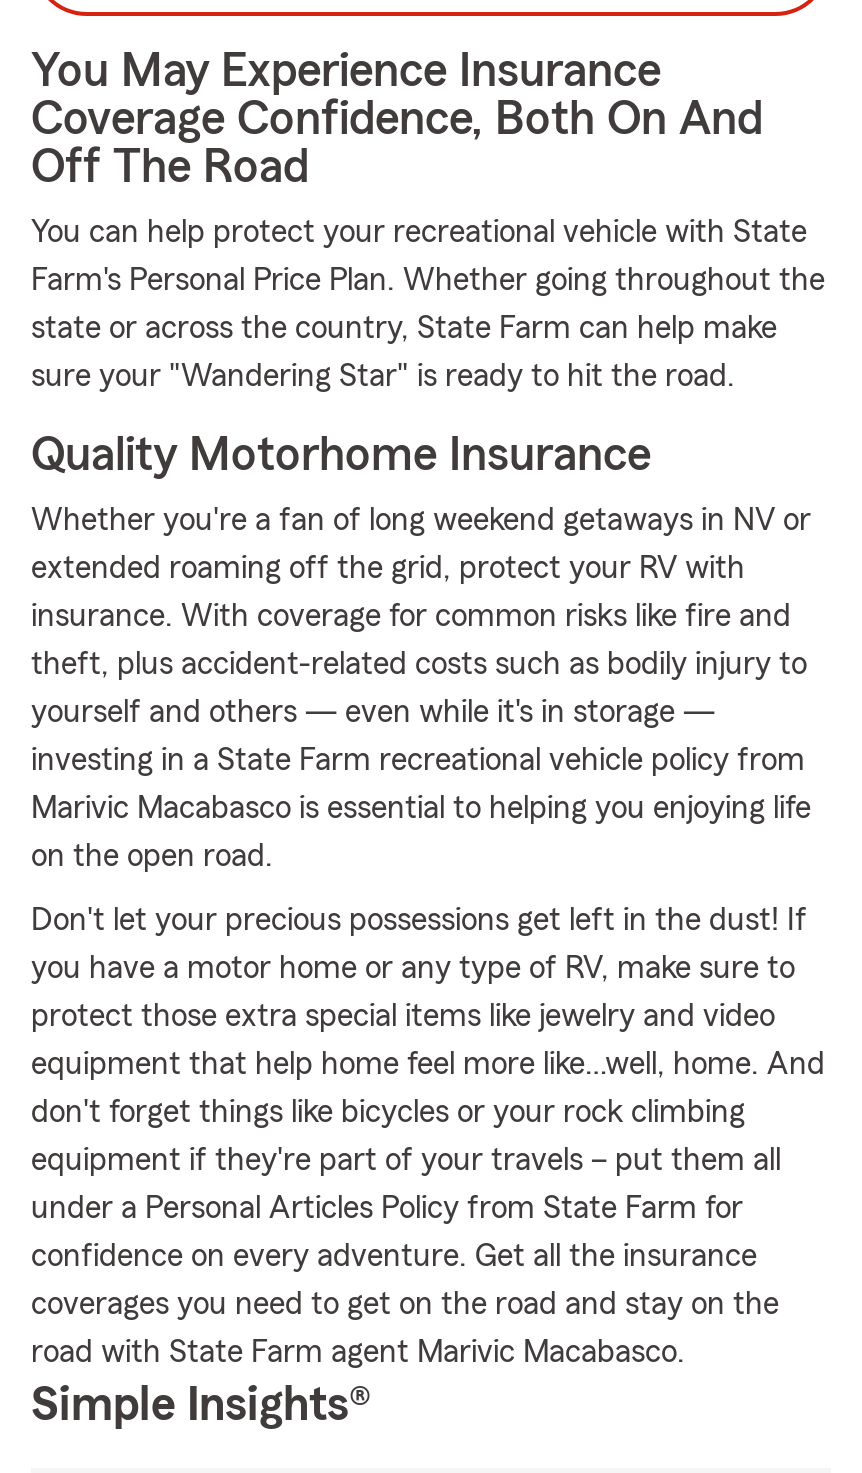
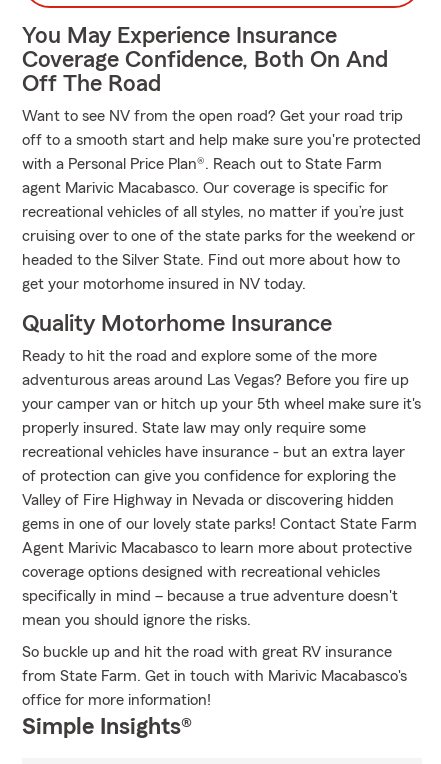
[31,216,825,392] You can help protect your recreational vehicle with State | Farm's Personal Price Plan. Whether going throughout the | state or across the country, State Farm can help make | sure your "Wandering Star" is ready to hit the road. -> [22,108,421,292] Want to see NV from the open road? Get your road trip | off to a smooth start and help make sure you're protected | with a Personal Price Plan®. Reach out to State Farm | agent Marivic Macabasco. Our coverage is specific for | recreational vehicles of all styles, no matter if you’re just | cruising over to one of the state parks for the weekend or | headed to the Silver State. Find out more about how to | get your motorhome insured in NV today.
moved [31,432,651,480] -> [22,312,332,336]: Quality Motorhome Insurance
[31,504,825,1368] Whether you're a fan of long weekend getaways in NV or | extended roaming off the grid, protect your RV with | insurance. With coverage for common risks like fire and | theft, plus accident-related costs such as bodily injury to | yourself and others — even while it's in storage — | investing in a State Farm recreational vehicle policy from | Marivic Macabasco is essential to helping you enjoying life | on the open road. | Don't let your precious possessions get left in the dust! If | you have a motor home or any type of RV, make sure to | protect those extra special items like jewelry and video | equipment that help home feel more like…well, home. And | don't forget things like bicycles or your rock climbing | equipment if they're part of your travels – put them all | under a Personal Articles Policy from State Farm for | confidence on every adventure. Get all the insurance | coverages you need to get on the road and stay on the | road with State Farm agent Marivic Macabasco. -> [22,348,421,708] Ready to hit the road and explore some of the more | adventurous areas around Las Vegas? Before you fire up | your camper van or hitch up your 5th wheel make sure it's | properly insured. State law may only require some | recreational vehicles have insurance - but an extra layer | of protection can give you confidence for exploring the | Valley of Fire Highway in Nevada or discovering hidden | gems in one of our lovely state parks! Contact State Farm | Agent Marivic Macabasco to learn more about protective | coverage options designed with recreational vehicles | specifically in mind – because a true adventure doesn't | mean you should ignore the risks. | So buckle up and hit the road with great RV insurance | from State Farm. Get in touch with Marivic Macabasco's | office for more information!

